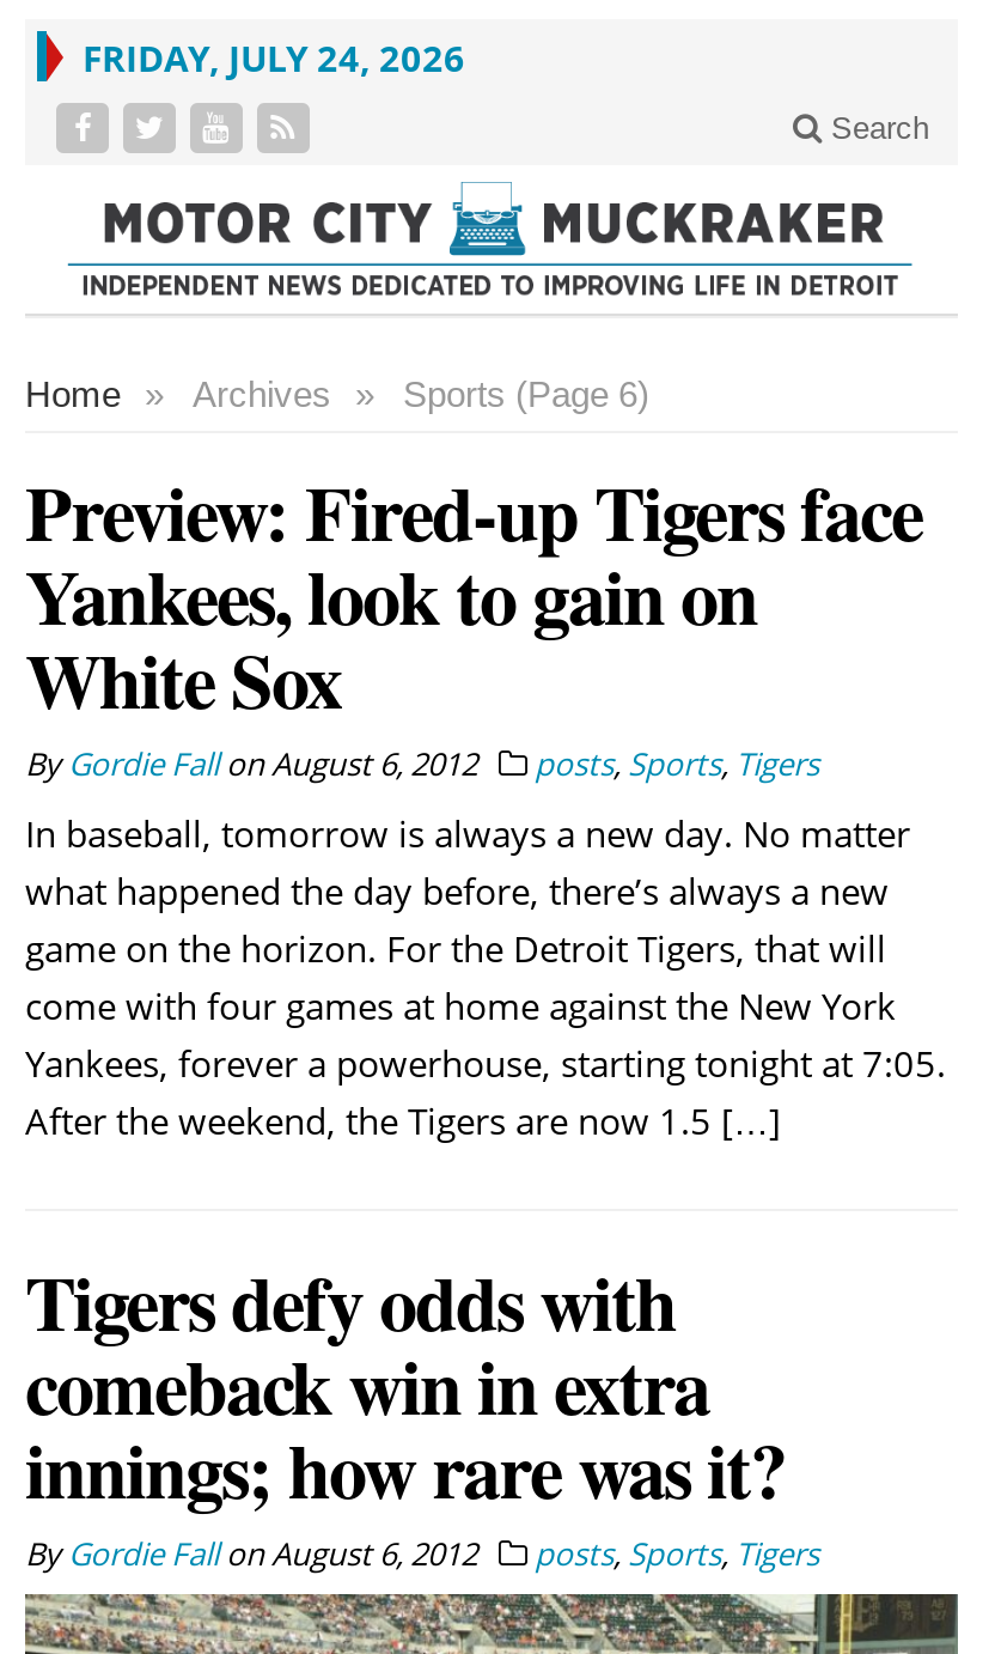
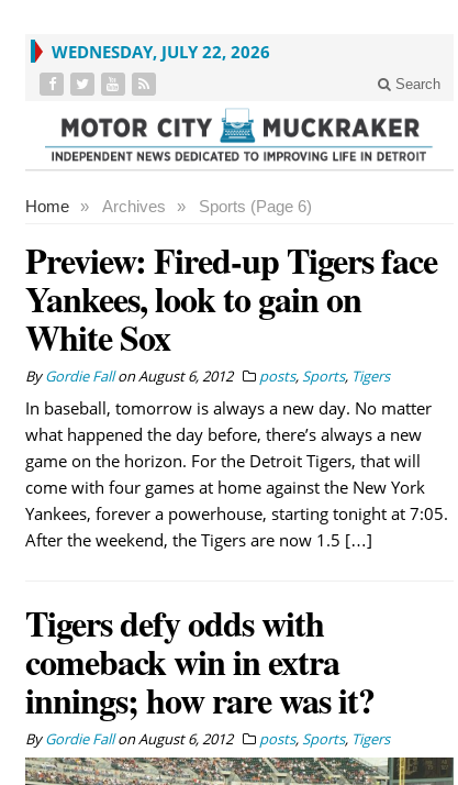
[83,34,465,81] FRIDAY, JULY 24, 2026 -> [52,41,270,63] WEDNESDAY, JULY 22, 2026

